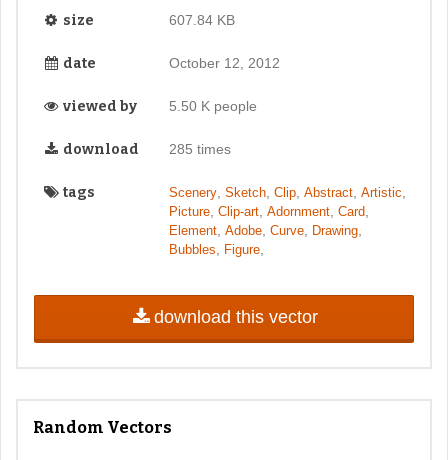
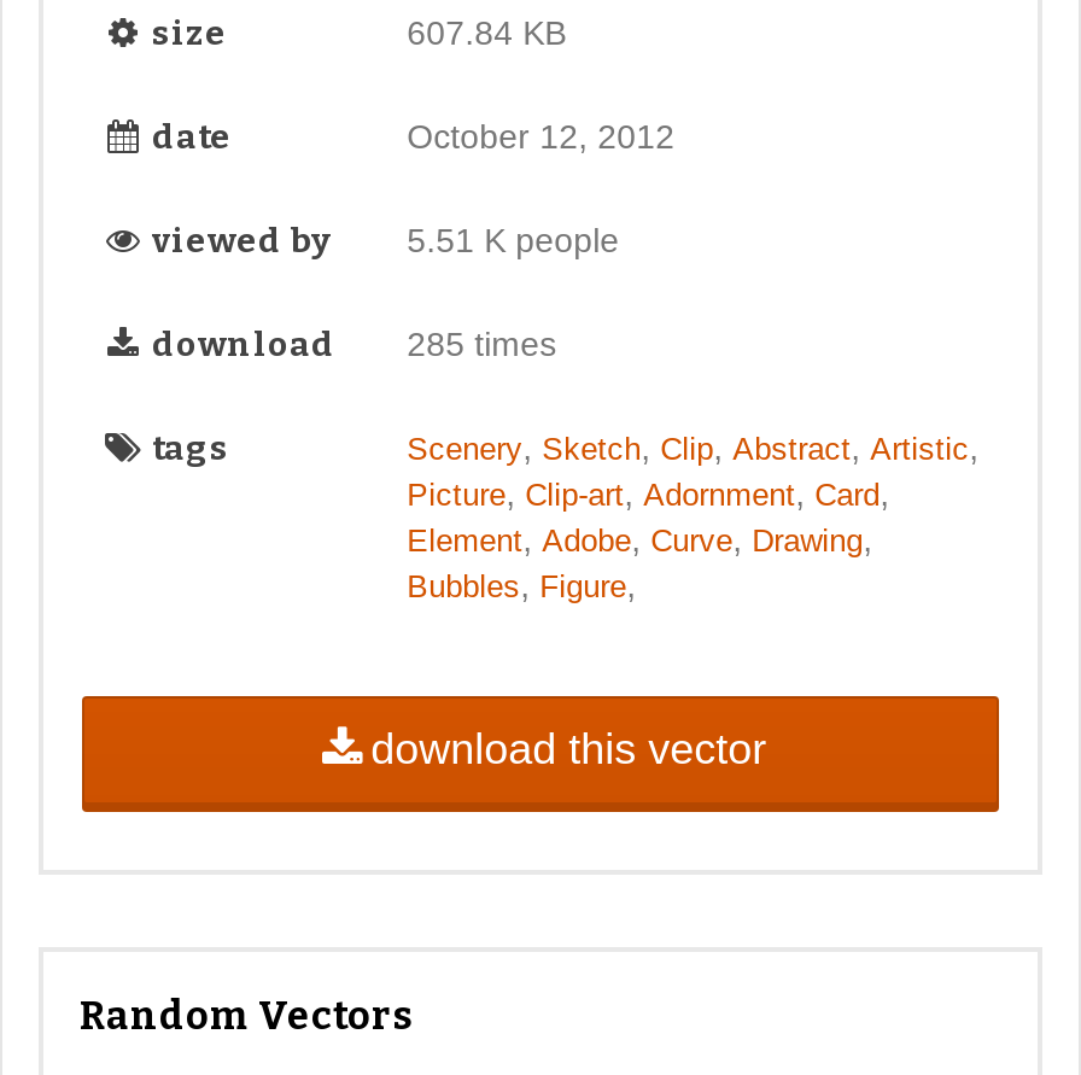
[60,98,257,115] viewed by 5.50 K people -> [145,221,619,262] viewed by 5.51 K people

